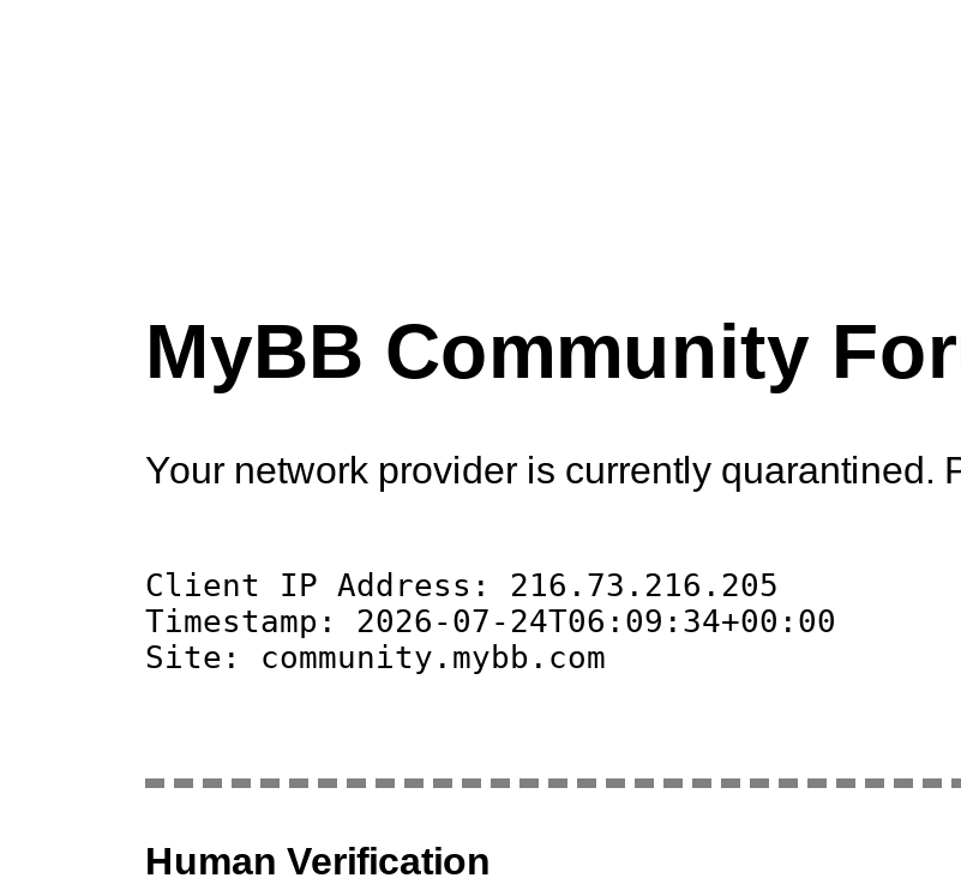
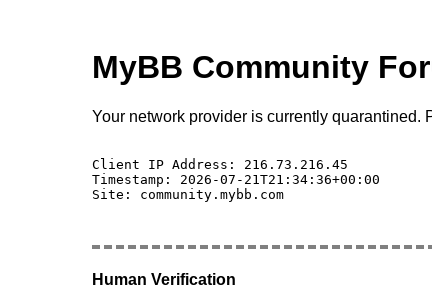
[145,567,798,603] Client IP Address: 216.73.216.205 -> [92,157,356,172] Client IP Address: 216.73.216.45
[145,603,836,639] Timestamp: 2026-07-24T06:09:34+00:00 -> [92,172,380,187] Timestamp: 2026-07-21T21:34:36+00:00

